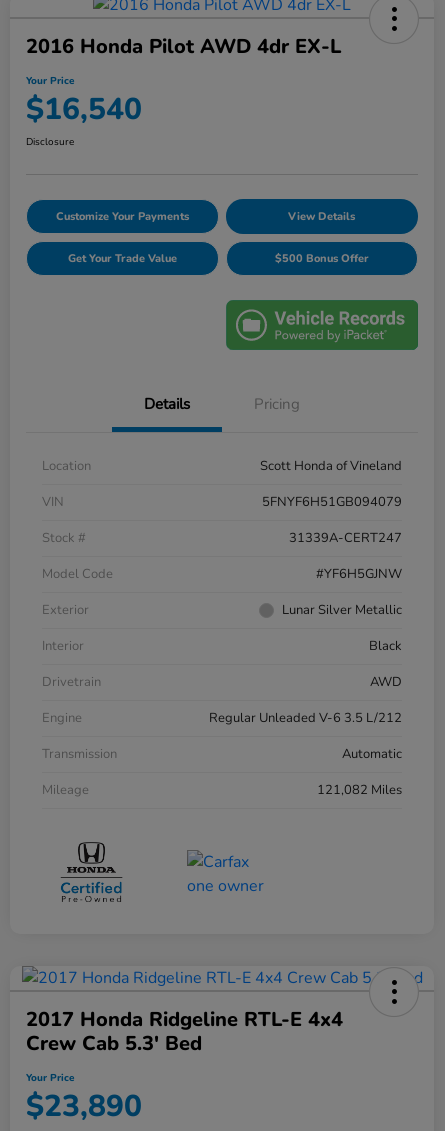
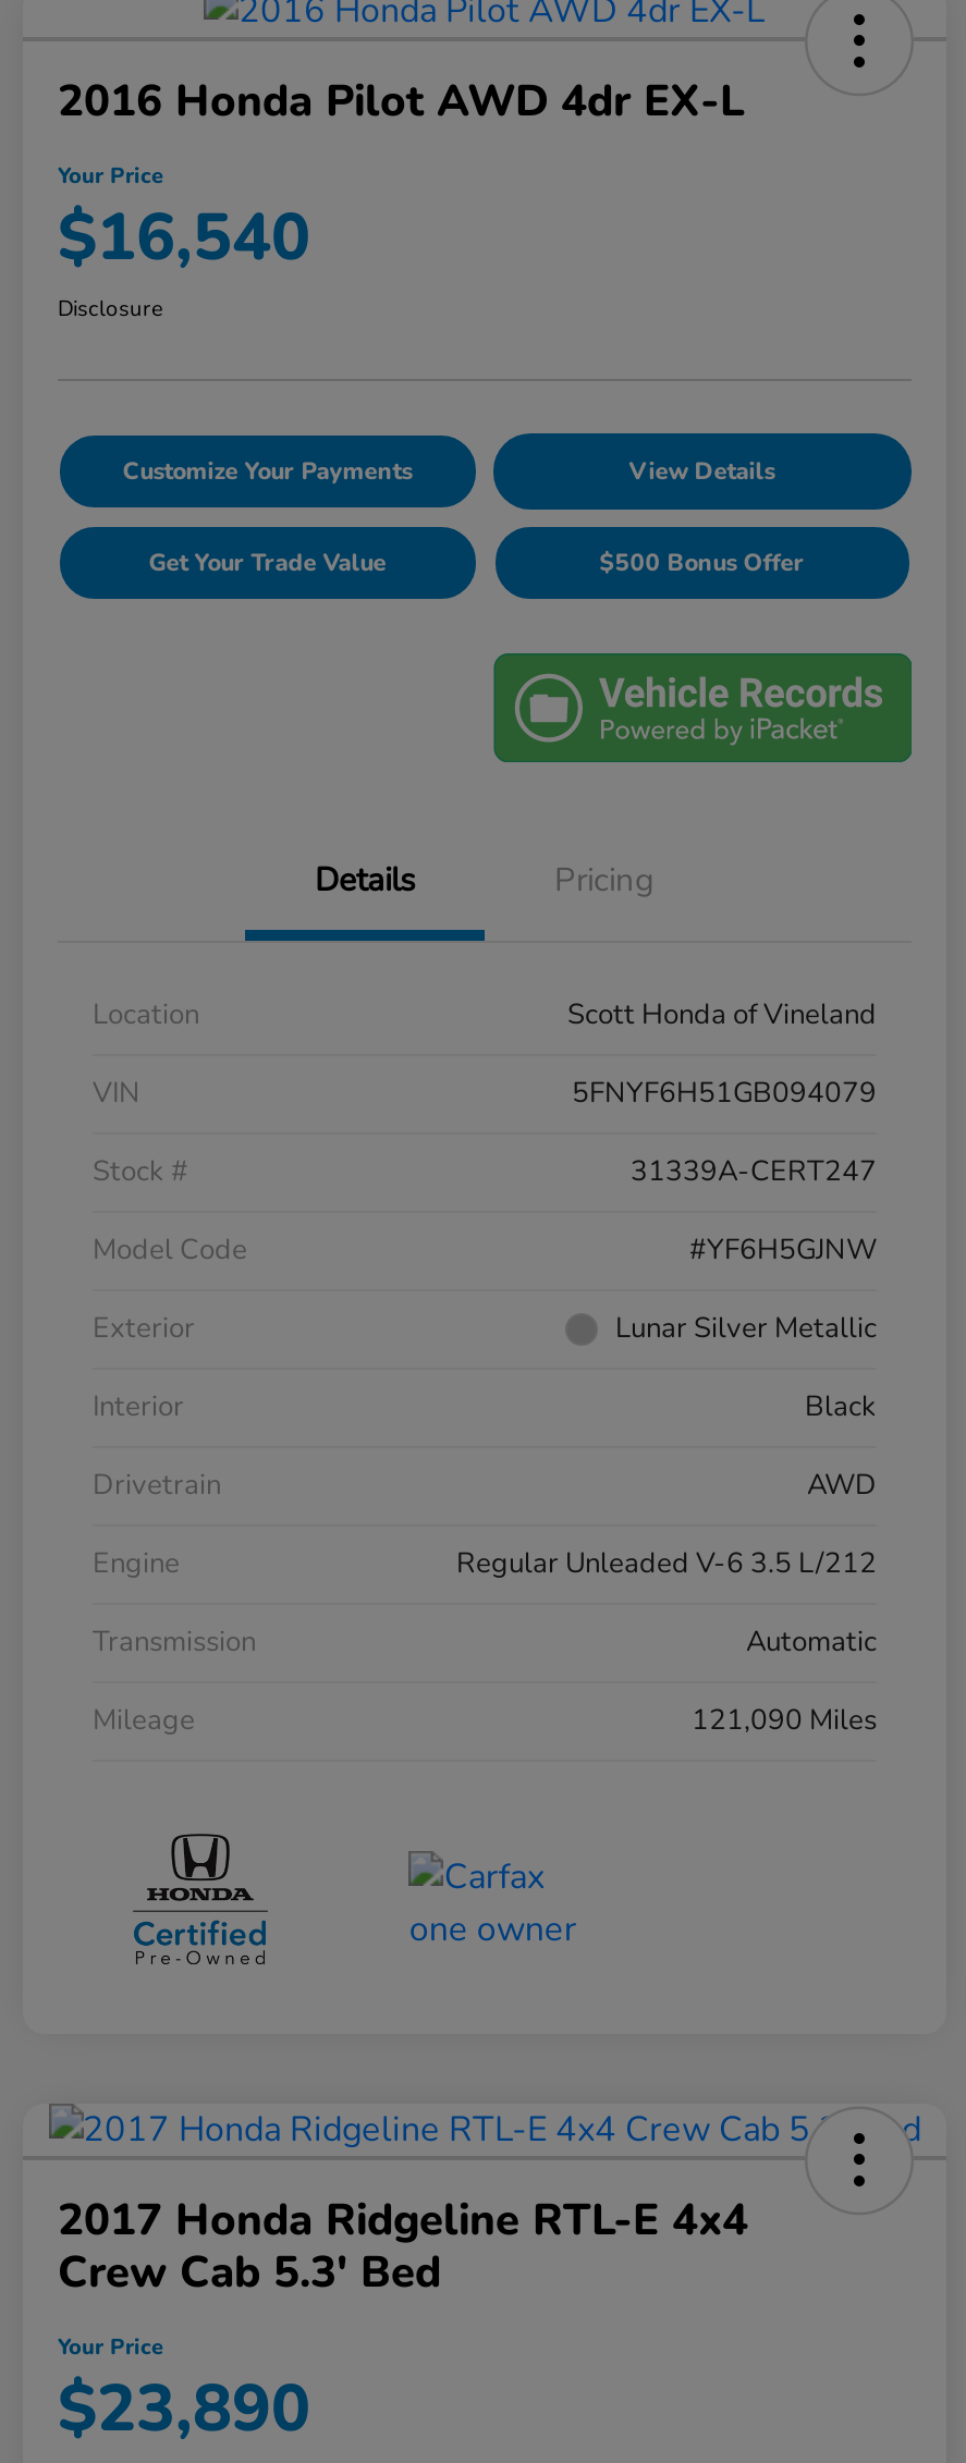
[317,781,402,799] 121,082 Miles -> [692,1701,877,1740] 121,090 Miles

